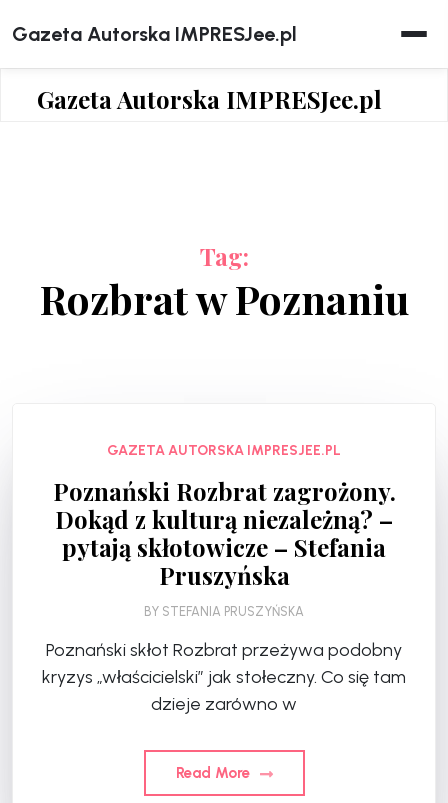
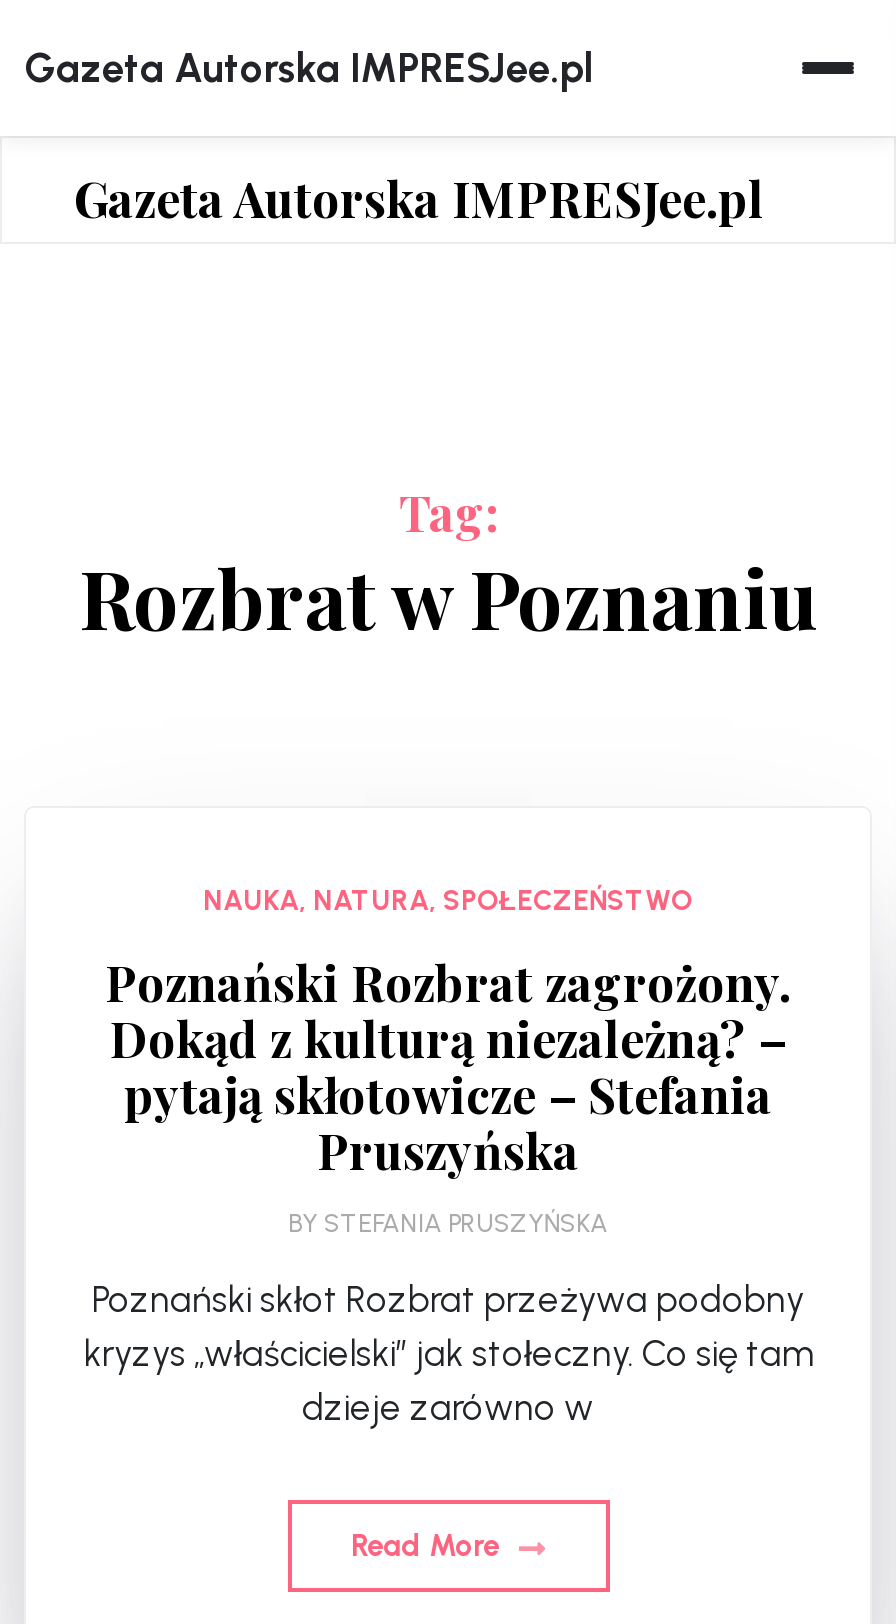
[107,442,341,459] GAZETA AUTORSKA IMPRESJEE.PL -> [203,884,693,918] NAUKA, NATURA, SPOŁECZEŃSTWO

